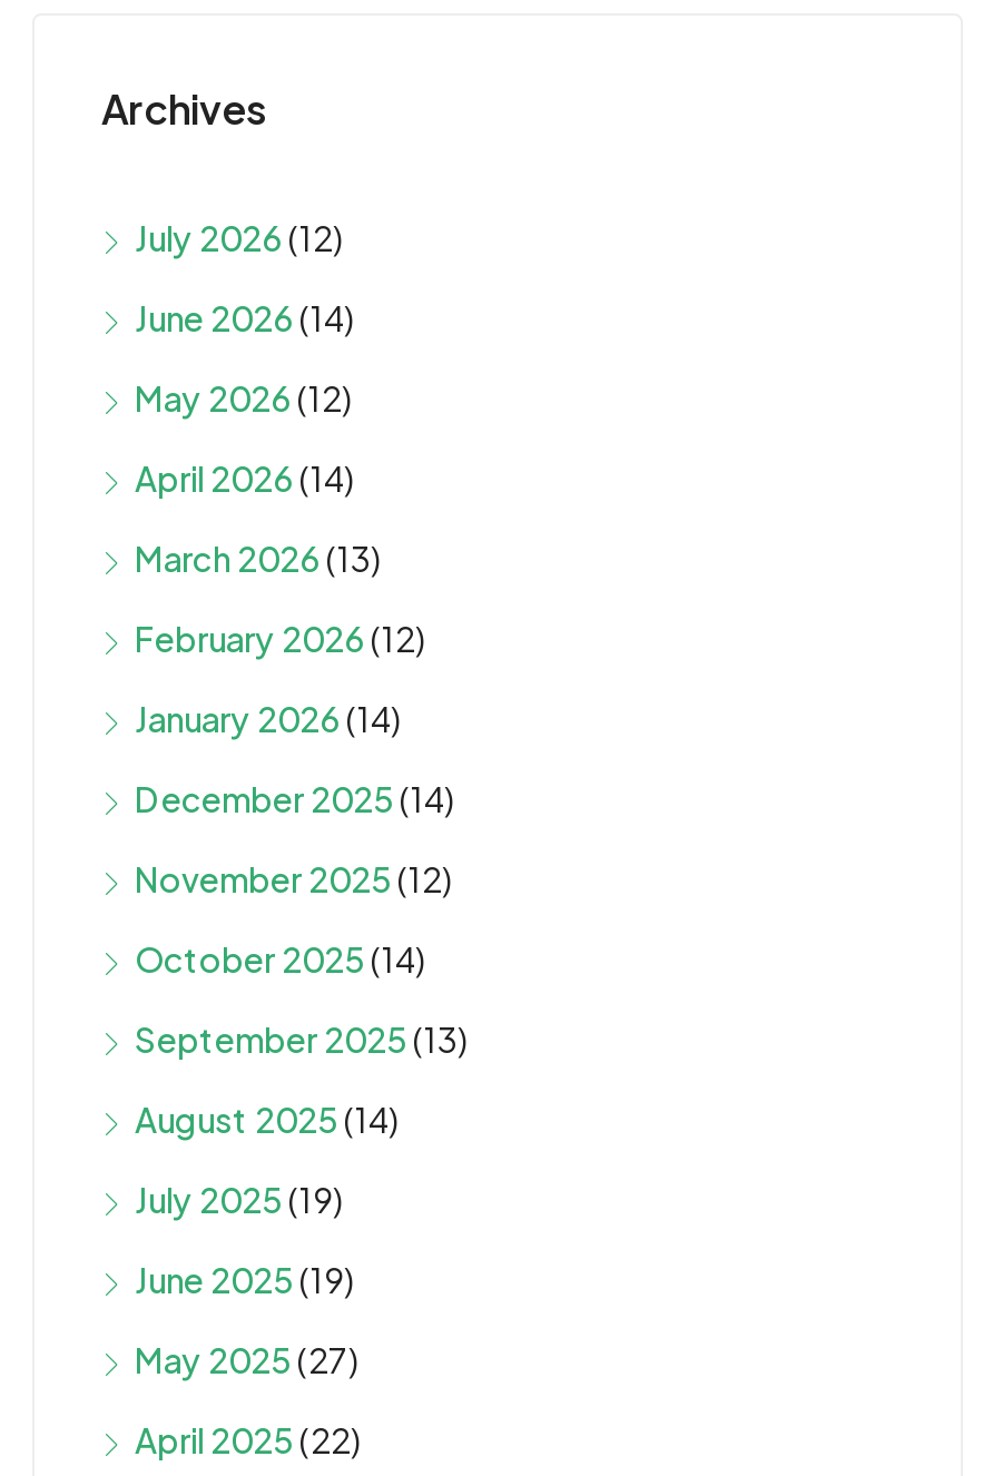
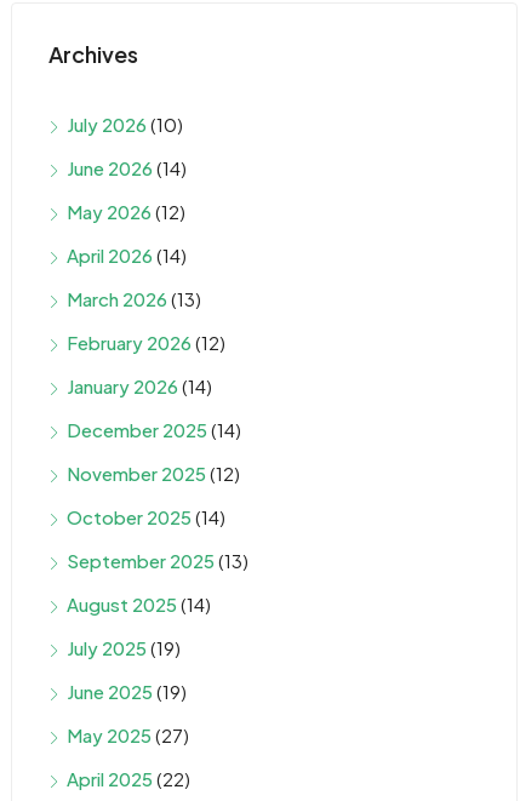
[135,217,344,259] July 2026 (12) -> [67,113,183,136] July 2026 (10)

